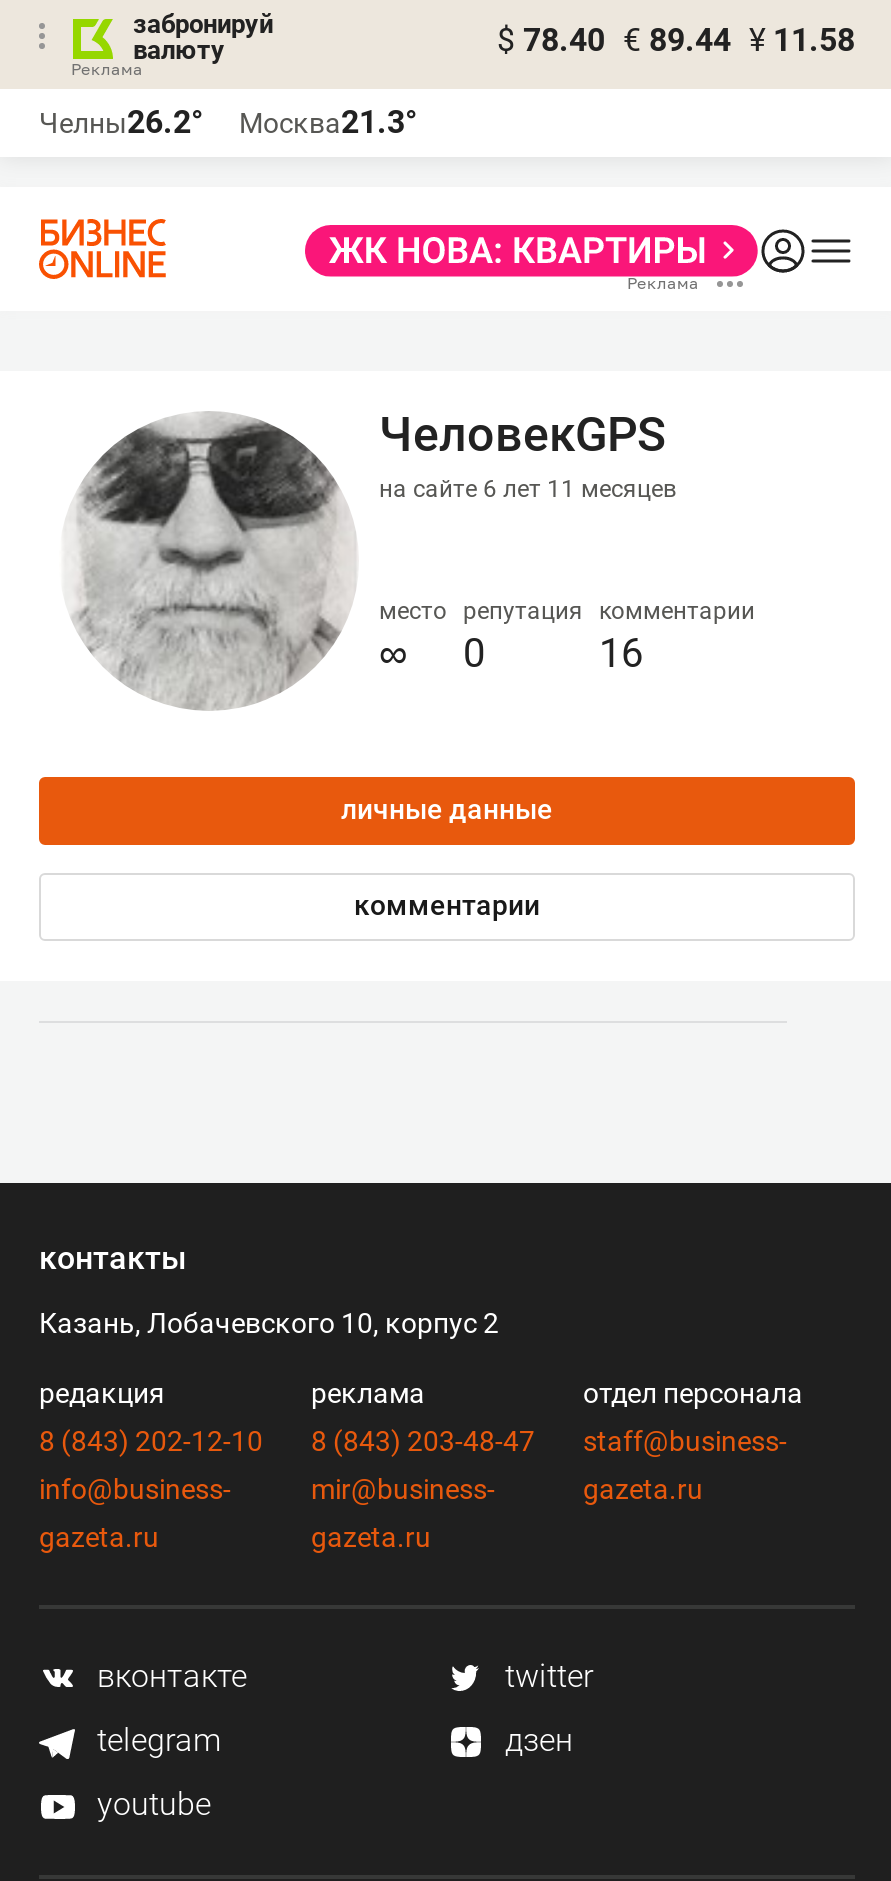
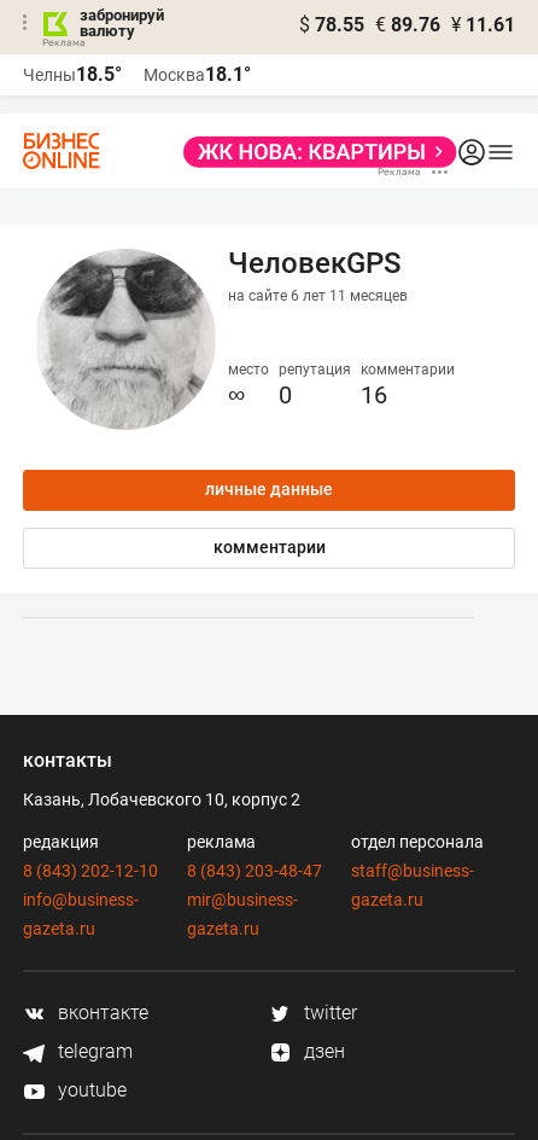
[497,21,855,59] $ 78.40 € 89.44 ¥ 11.58 -> [299,13,515,36] $ 78.55 € 89.76 ¥ 11.61
[39,103,203,141] Челны26.2° -> [23,63,122,86] Челны18.5°
[239,103,417,141] Москва21.3° -> [144,63,251,86] Москва18.1°

